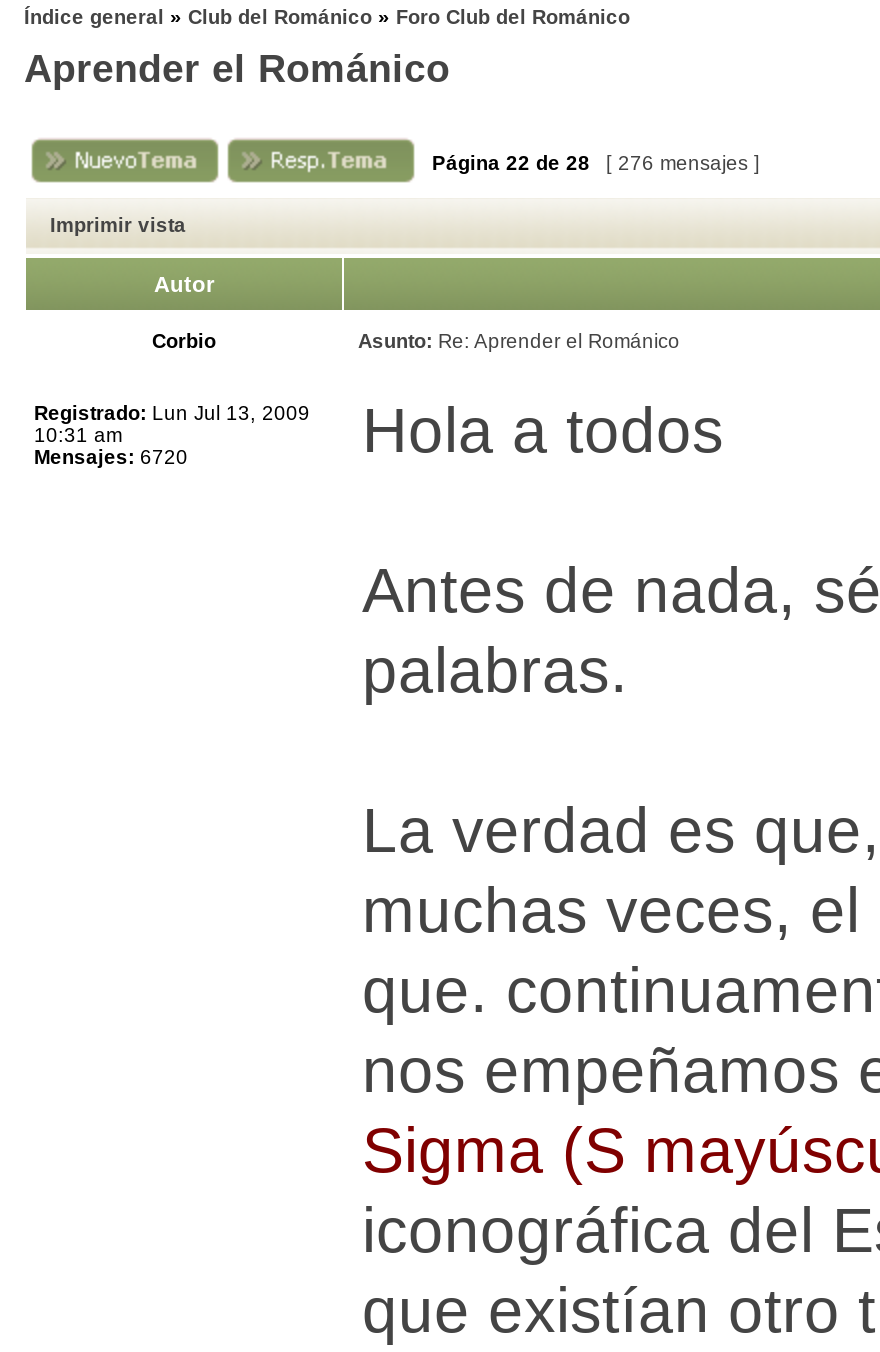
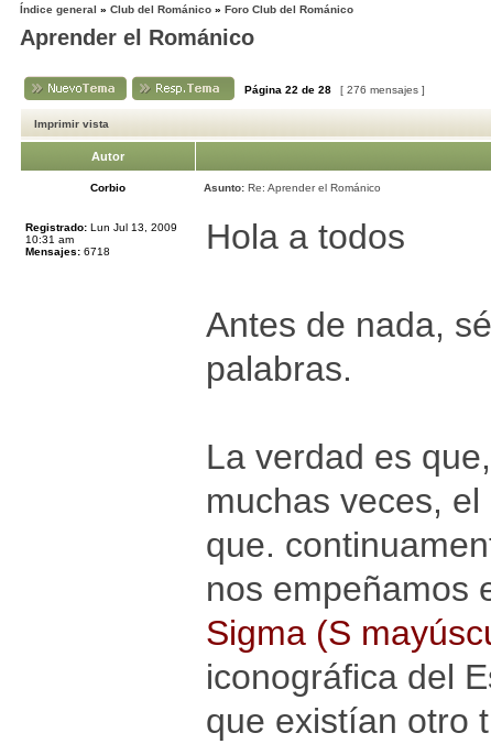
[34,446,188,468] Mensajes: 6720 -> [25,245,110,258] Mensajes: 6718

